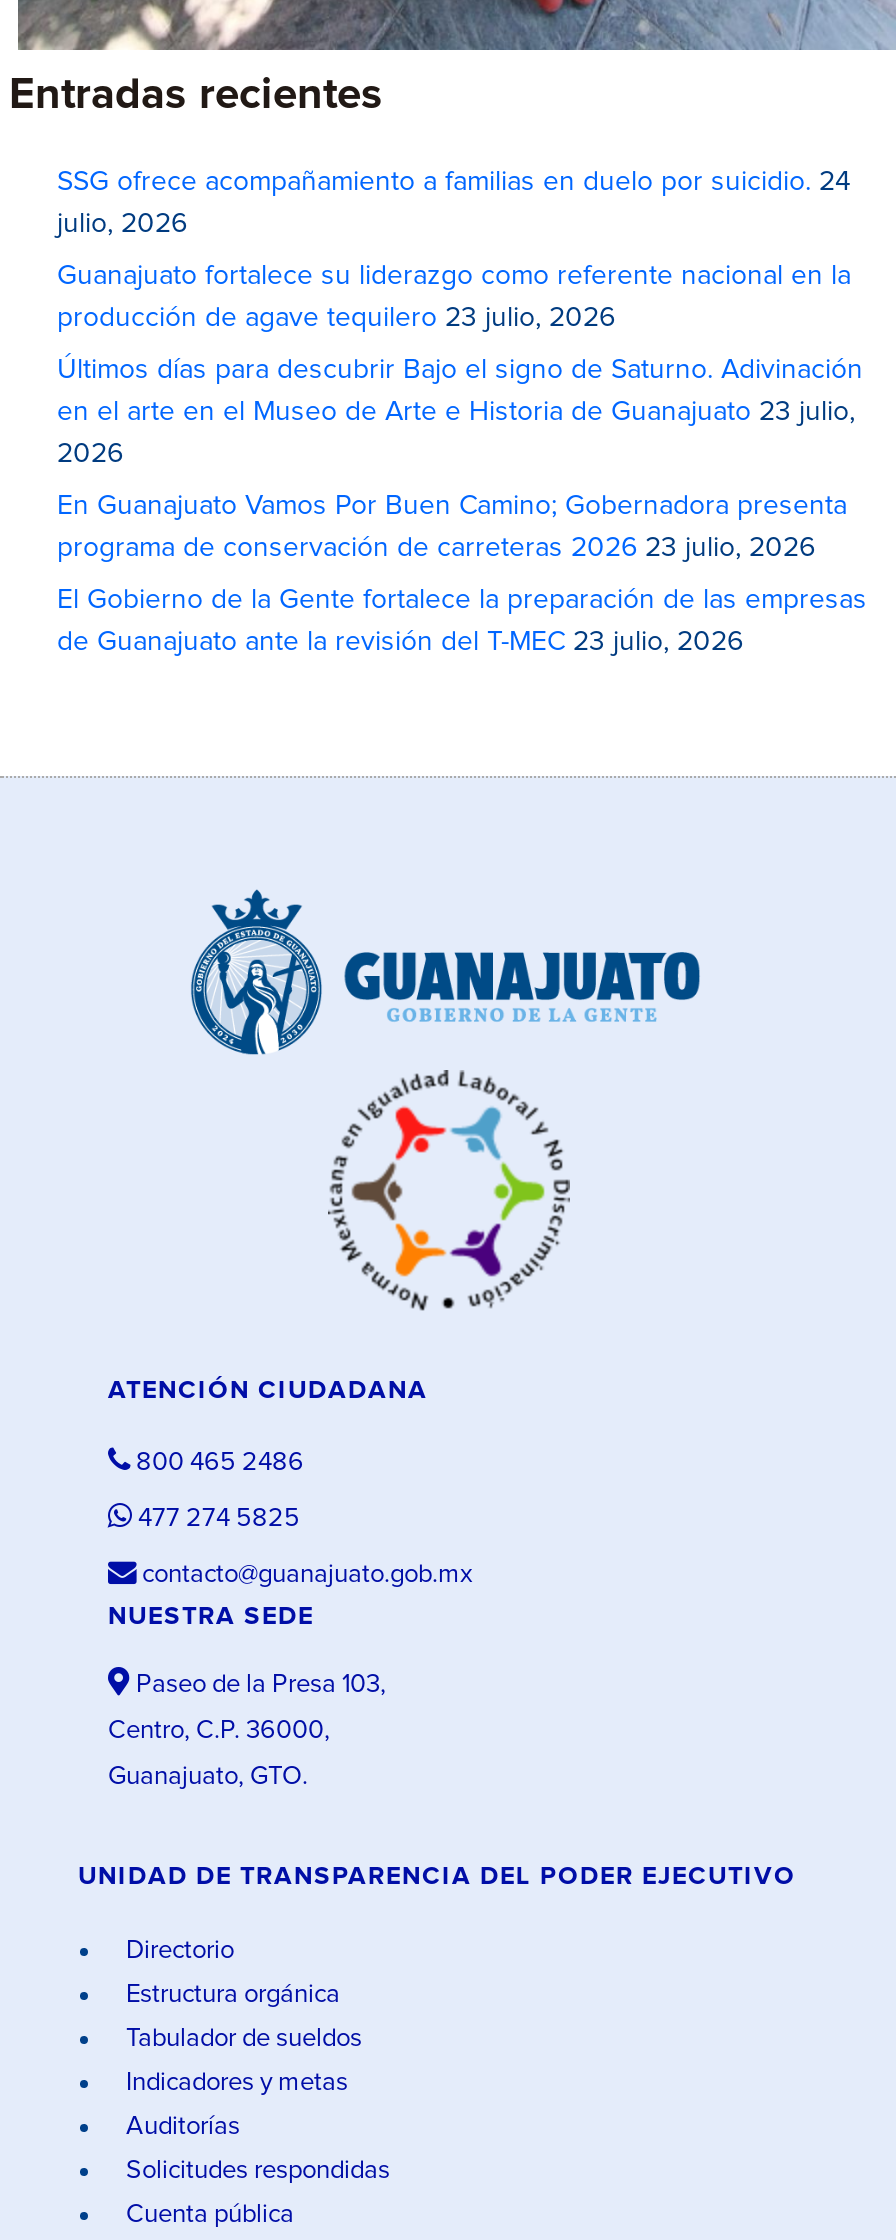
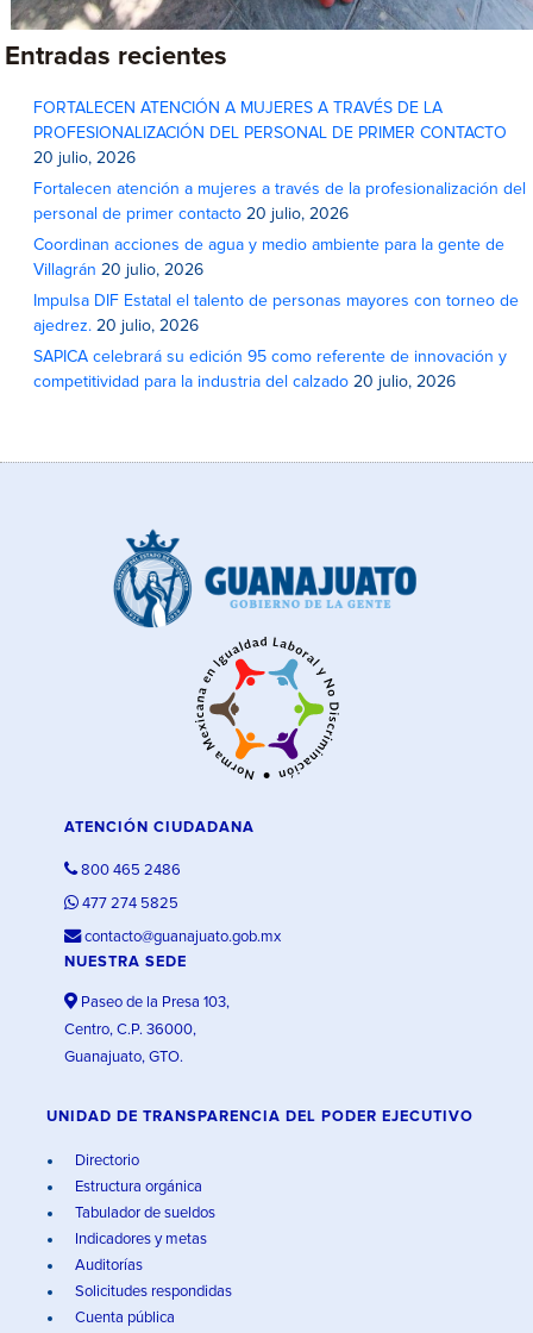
[57,169,851,197] SSG ofrece acompañamiento a familias en duelo por suicidio. 24 -> [34,100,443,117] FORTALECEN ATENCIÓN A MUJERES A TRAVÉS DE LA
[57,211,187,239] julio, 2026 -> [34,125,507,142] PROFESIONALIZACIÓN DEL PERSONAL DE PRIMER CONTACTO
[57,263,851,291] Guanajuato fortalece su liderazgo como referente nacional en la -> [34,150,136,167] 20 julio, 2026
[57,305,615,333] producción de agave tequilero 23 julio, 2026 -> [34,181,526,198] Fortalecen atención a mujeres a través de la profesionalización del
[57,357,863,385] Últimos días para descubrir Bajo el signo de Saturno. Adivinación -> [34,206,349,223] personal de primer contacto 20 julio, 2026
[57,399,855,427] en el arte en el Museo de Arte e Historia de Guanajuato 23 julio, -> [34,237,505,254] Coordinan acciones de agua y medio ambiente para la gente de
[57,441,123,469] 2026 -> [34,262,204,279] Villagrán 20 julio, 2026
[57,493,847,521] En Guanajuato Vamos Por Buen Camino; Gobernadora presenta -> [34,293,519,310] Impulsa DIF Estatal el talento de personas mayores con torneo de
[57,535,815,563] programa de conservación de carreteras 2026 23 julio, 2026 -> [34,318,199,335] ajedrez. 20 julio, 2026
[57,587,867,615] El Gobierno de la Gente fortalece la preparación de las empresas -> [34,349,507,366] SAPICA celebrará su edición 95 como referente de innovación y
[57,629,743,657] de Guanajuato ante la revisión del T-MEC 23 julio, 2026 -> [34,374,456,391] competitividad para la industria del calzado 20 julio, 2026

